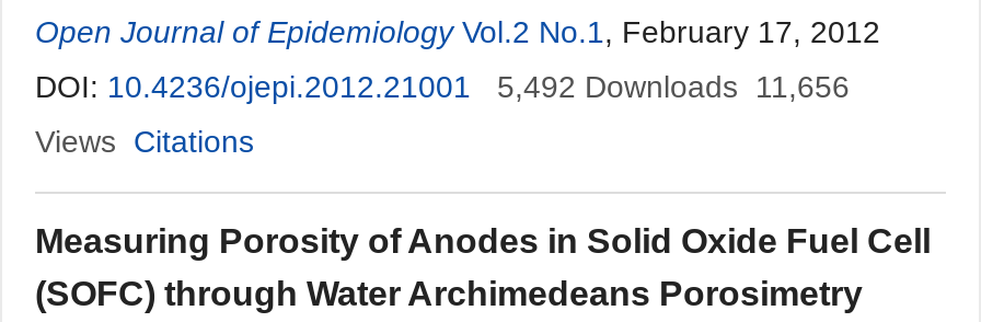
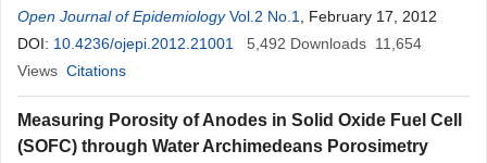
[35,69,850,104] DOI: 10.4236/ojepi.2012.21001 5,492 Downloads 11,656 -> [17,35,422,52] DOI: 10.4236/ojepi.2012.21001 5,492 Downloads 11,654

